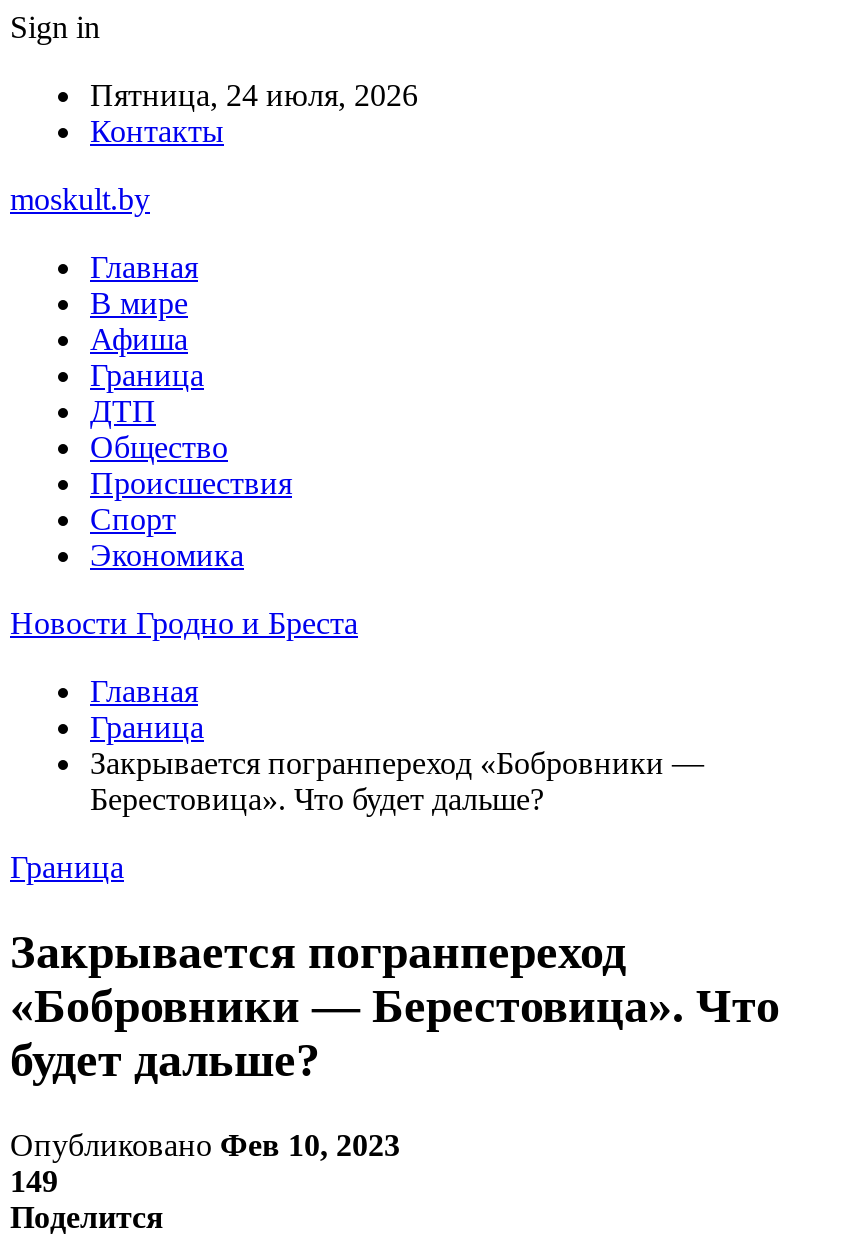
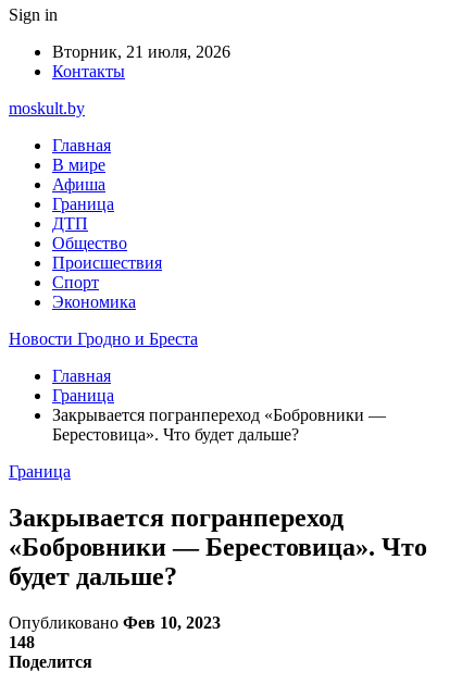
[90,78,418,112] Пятница, 24 июля, 2026 -> [52,42,230,61] Вторник, 21 июля, 2026
[10,1164,58,1198] 149 -> [9,633,35,651] 148

